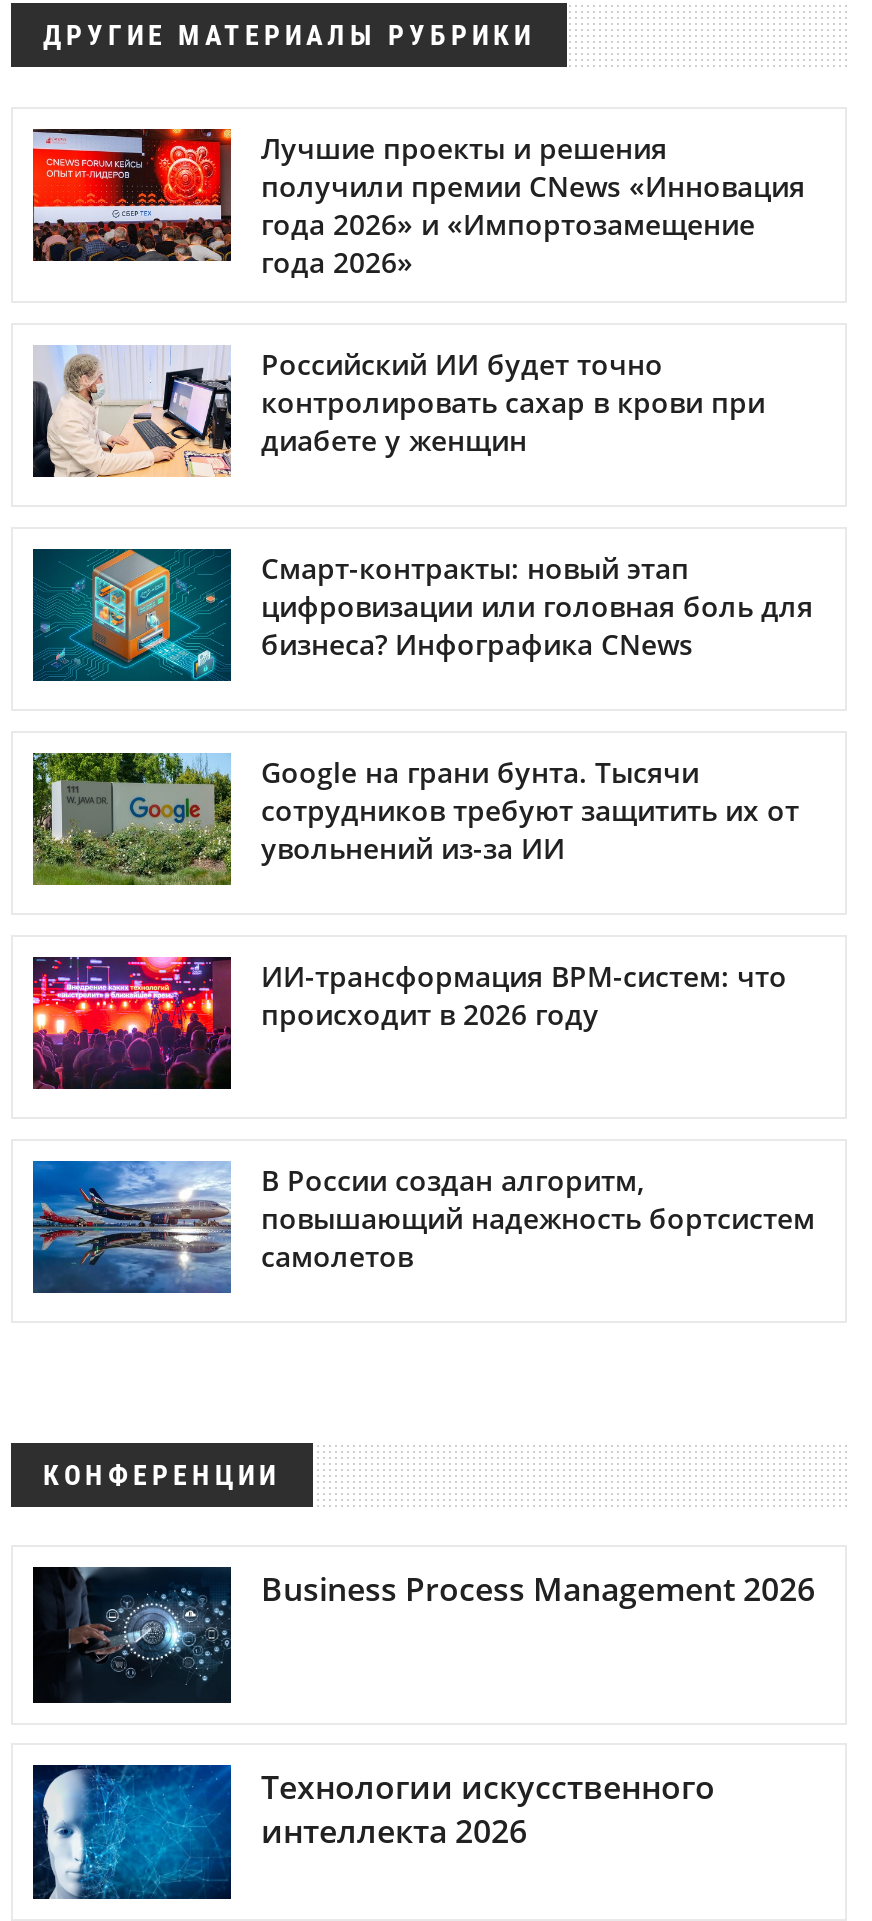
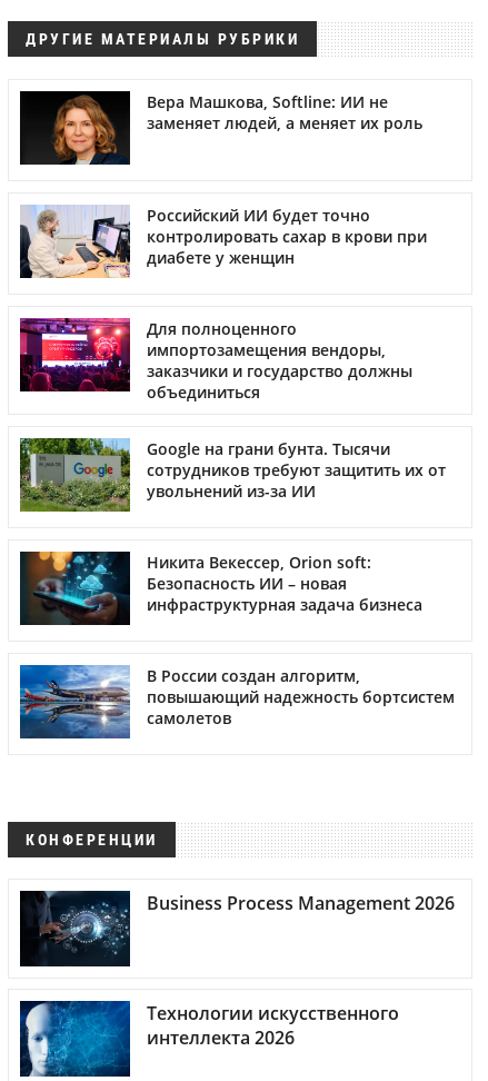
[31,127,805,281] [image] | Лучшие проекты и решения | получили премии CNews «Инновация | года 2026» и «Импортозамещение | года 2026» -> [19,90,422,166] [image] | Вера Машкова, Softline: ИИ не | заменяет людей, а меняет их роль
[31,547,813,683] [image] | Смарт-контракты: новый этап | цифровизации или головная боль для | бизнеса? Инфографика CNews -> [19,317,412,402] [image] | Для полноценного | импортозамещения вендоры, | заказчики и государство должны | объединиться
[31,955,787,1089] [image] | ИИ-трансформация BPM-систем: что | происходит в 2026 году -> [19,551,422,625] [image] | Никита Векессер, Orion soft: | Безопасность ИИ – новая | инфраструктурная задача бизнеса

